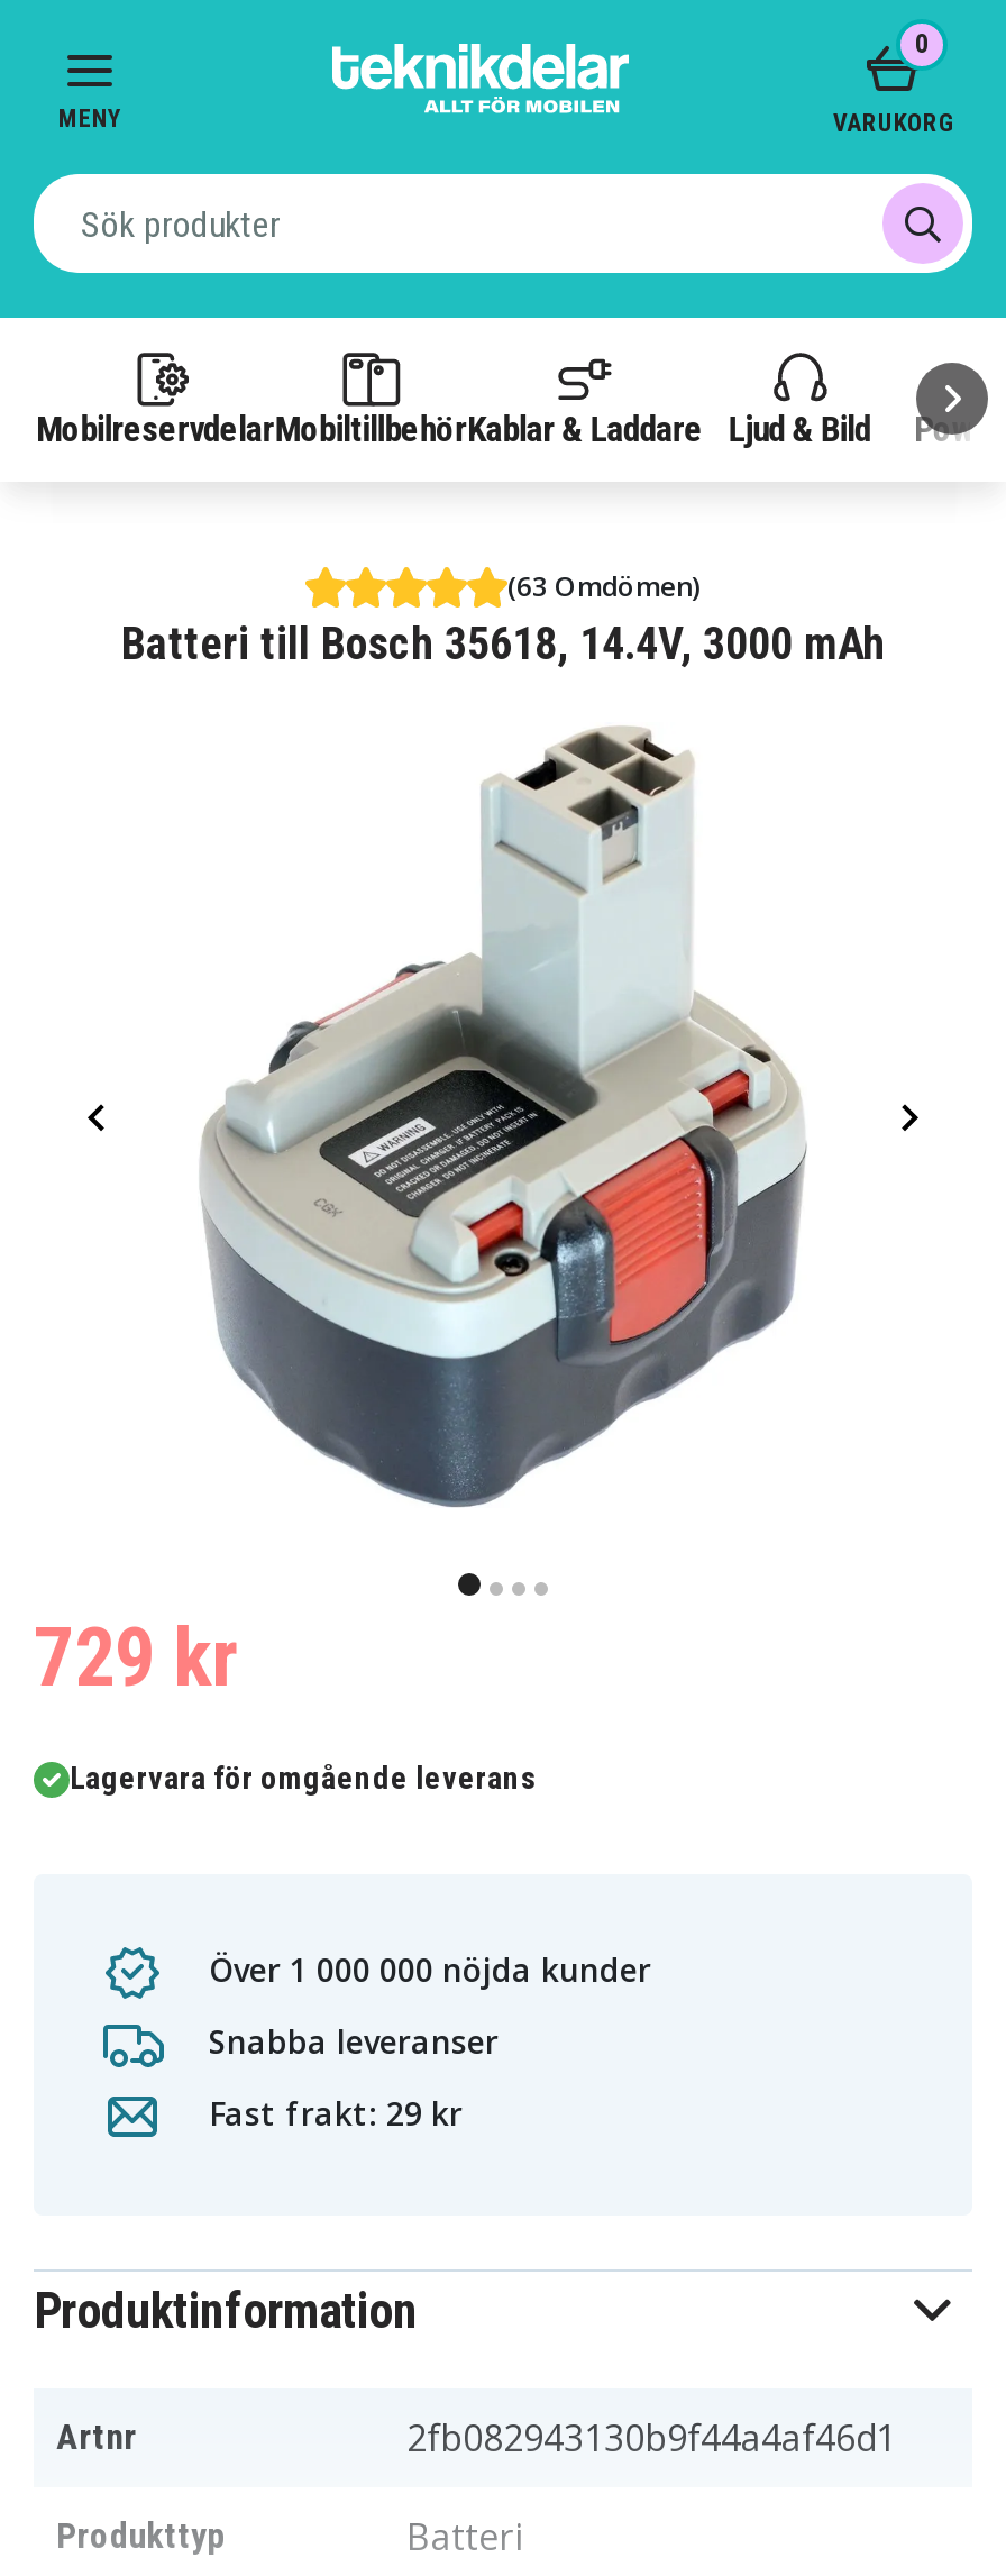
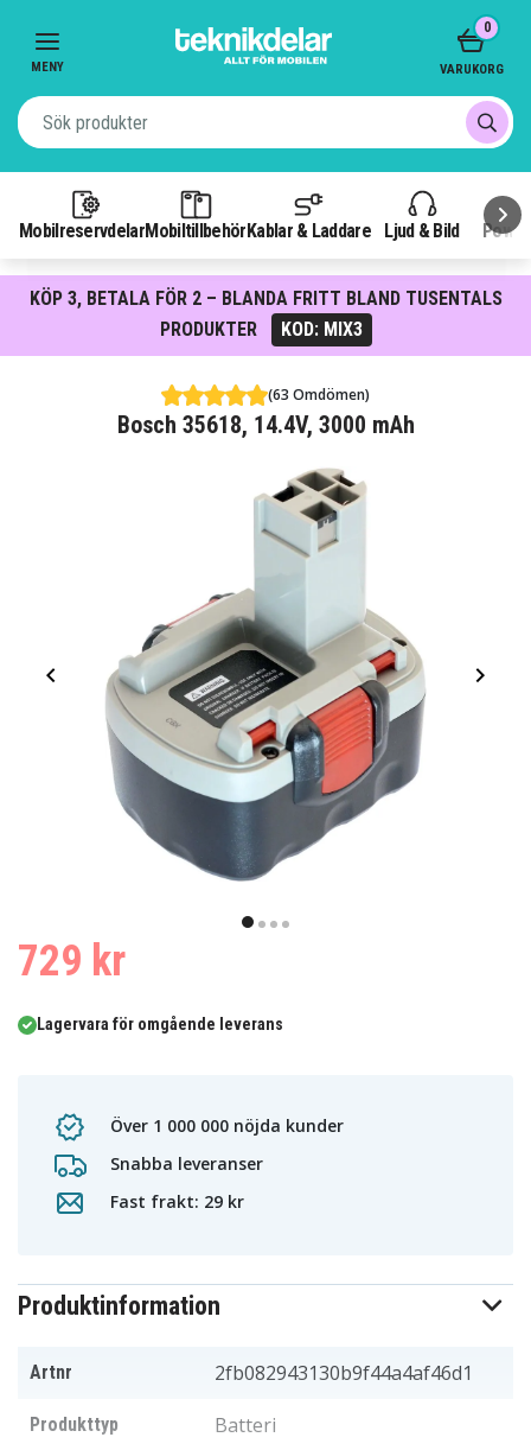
none -> [4,275,527,356] [image] | KÖP 3, BETALA FÖR 2 – BLANDA FRITT BLAND TUSENTALS | PRODUKTER | KOD: MIX3
[121,616,885,670] Batteri till Bosch 35618, 14.4V, 3000 mAh -> [117,411,414,439] Bosch 35618, 14.4V, 3000 mAh

